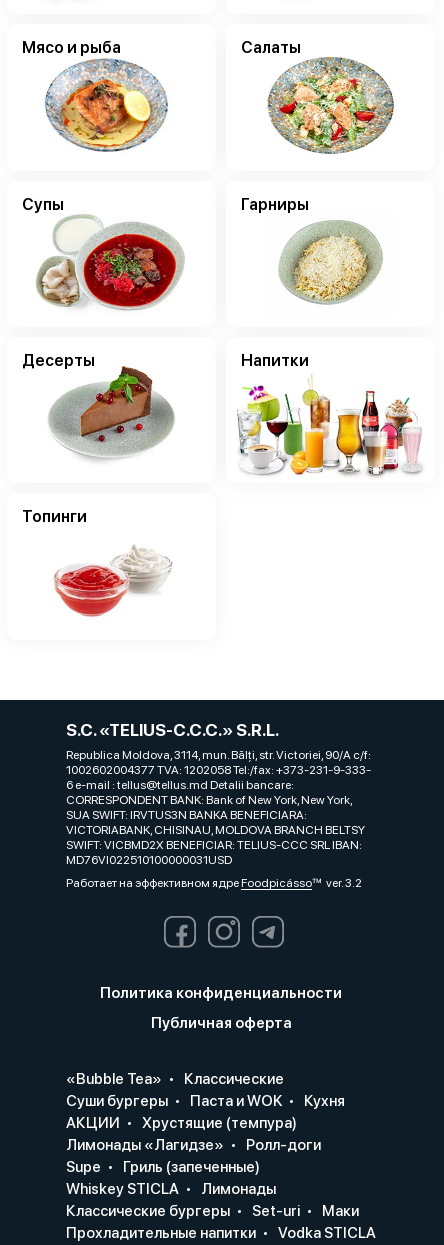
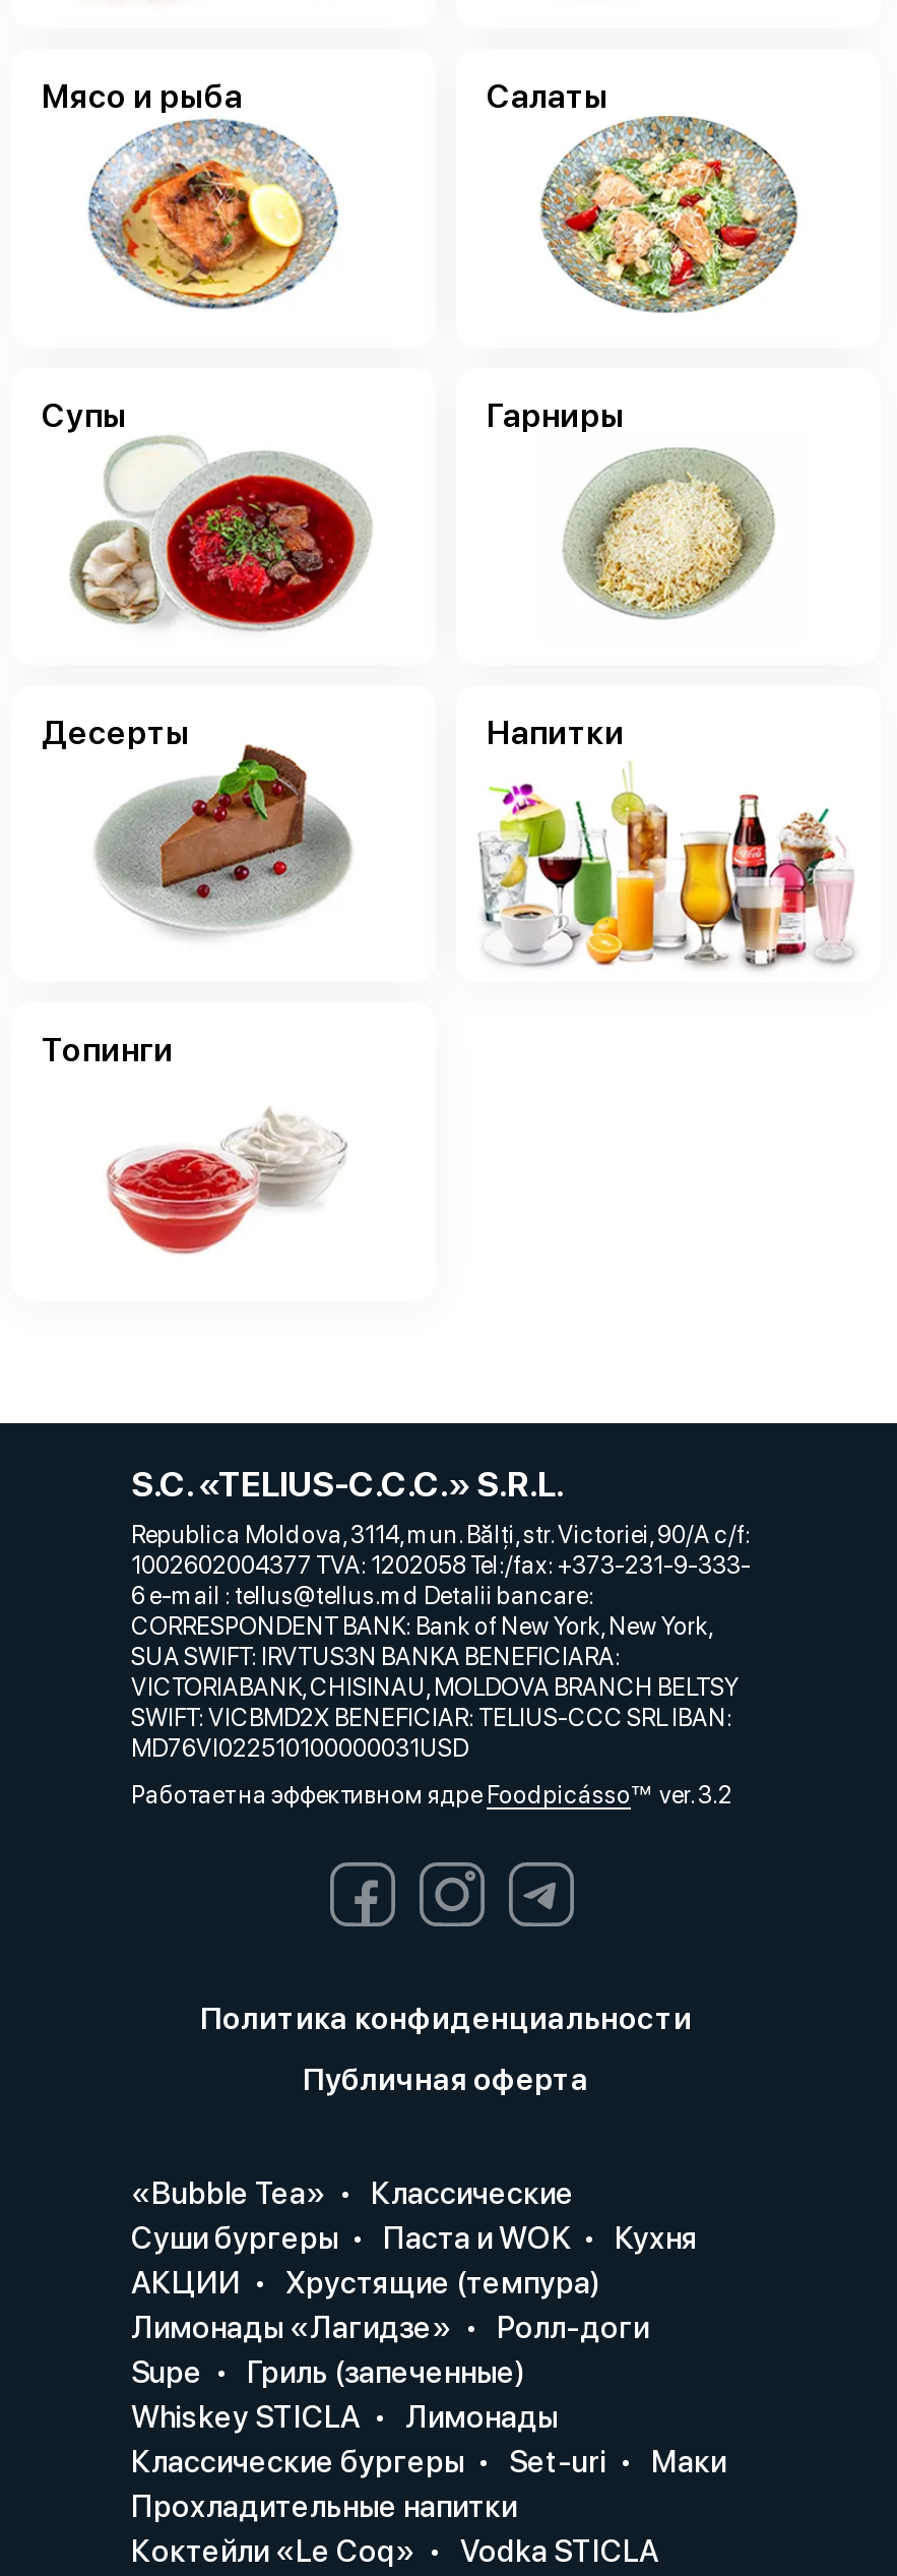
none -> [125,2532,415,2569] Коктейли «Le Coq»

